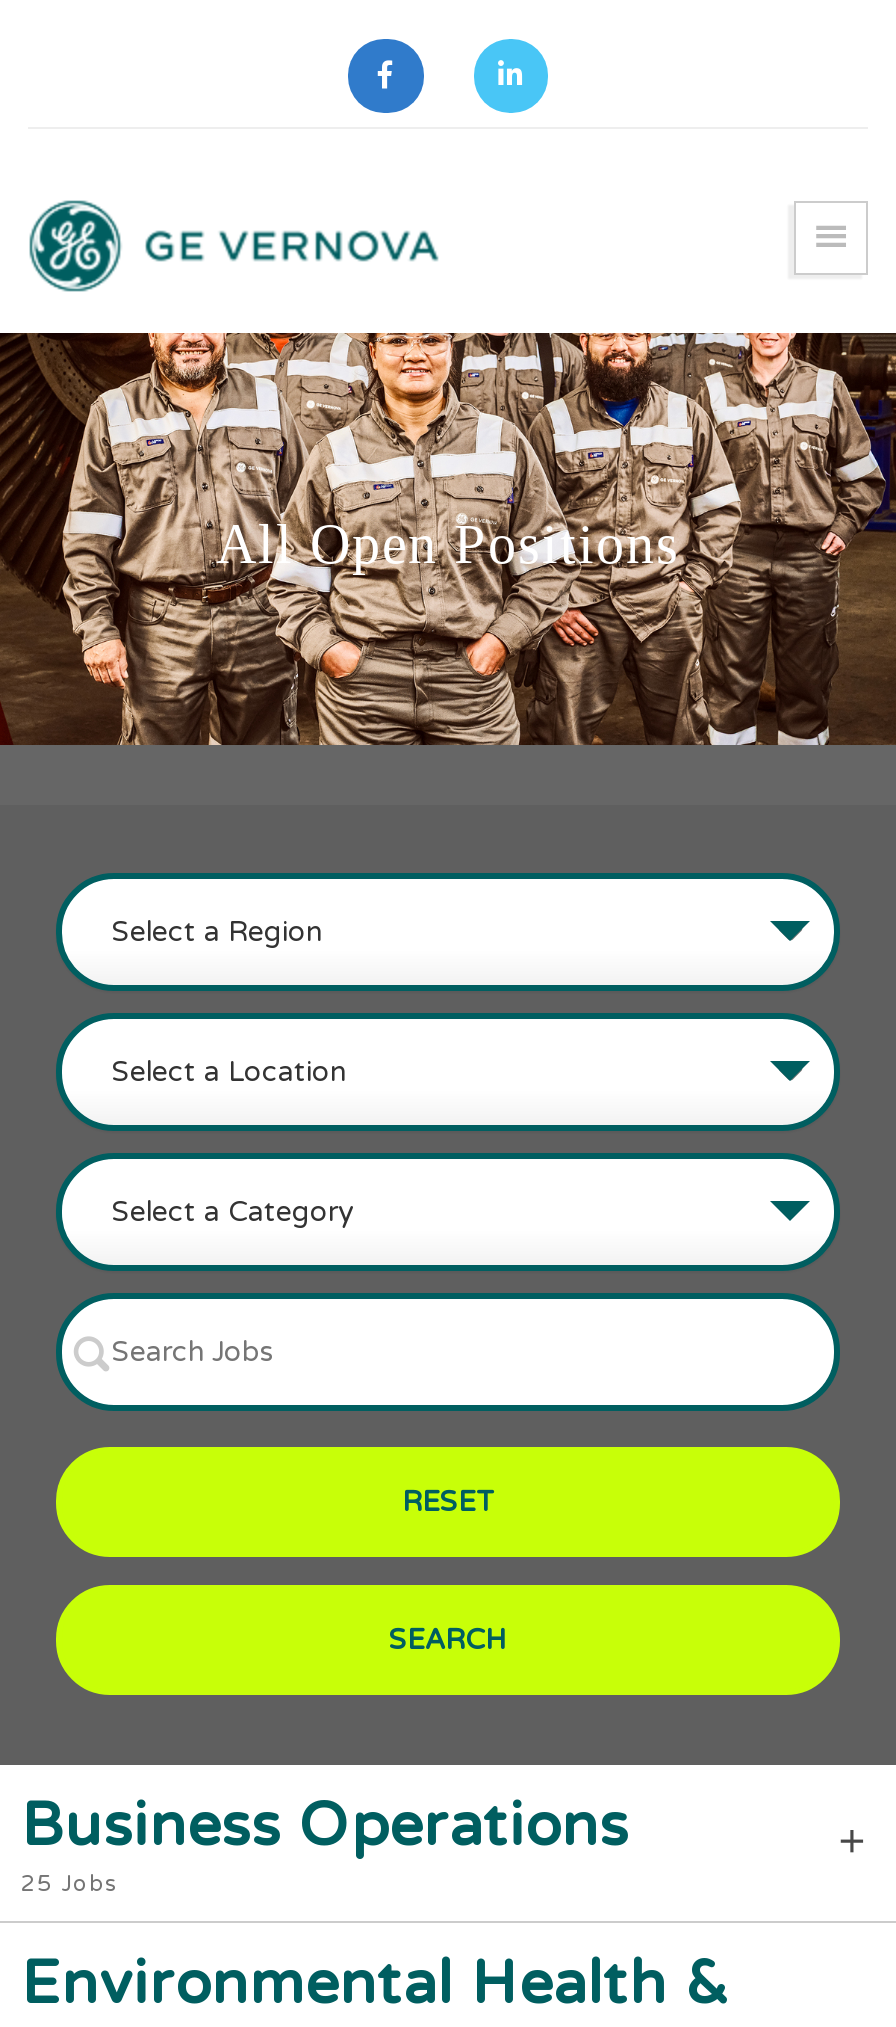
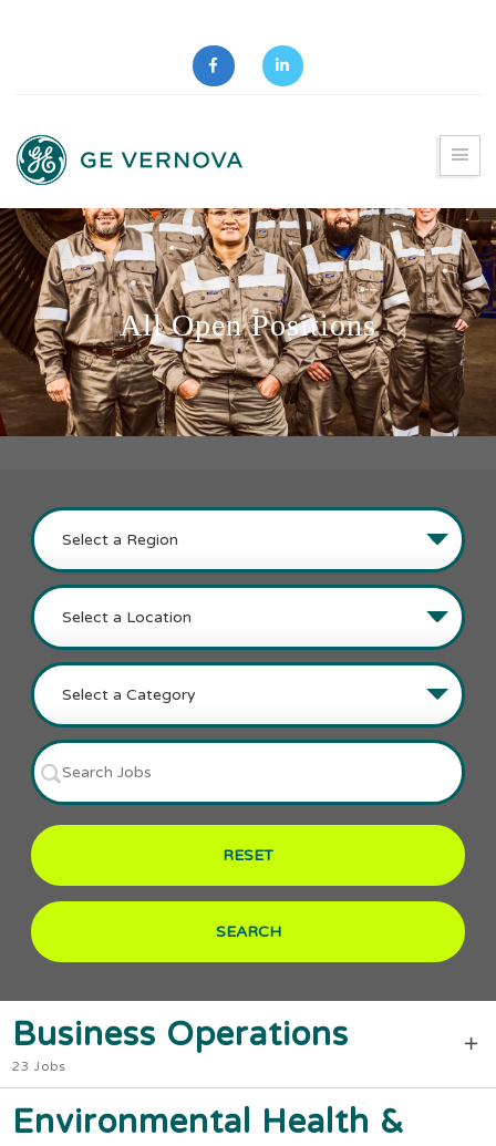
[21,1871,119,1897] 25 Jobs -> [12,1060,66,1074] 23 Jobs

